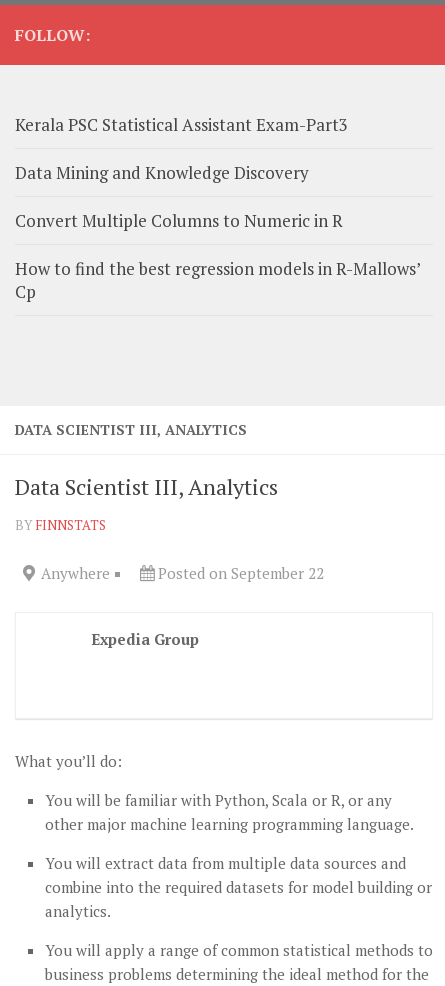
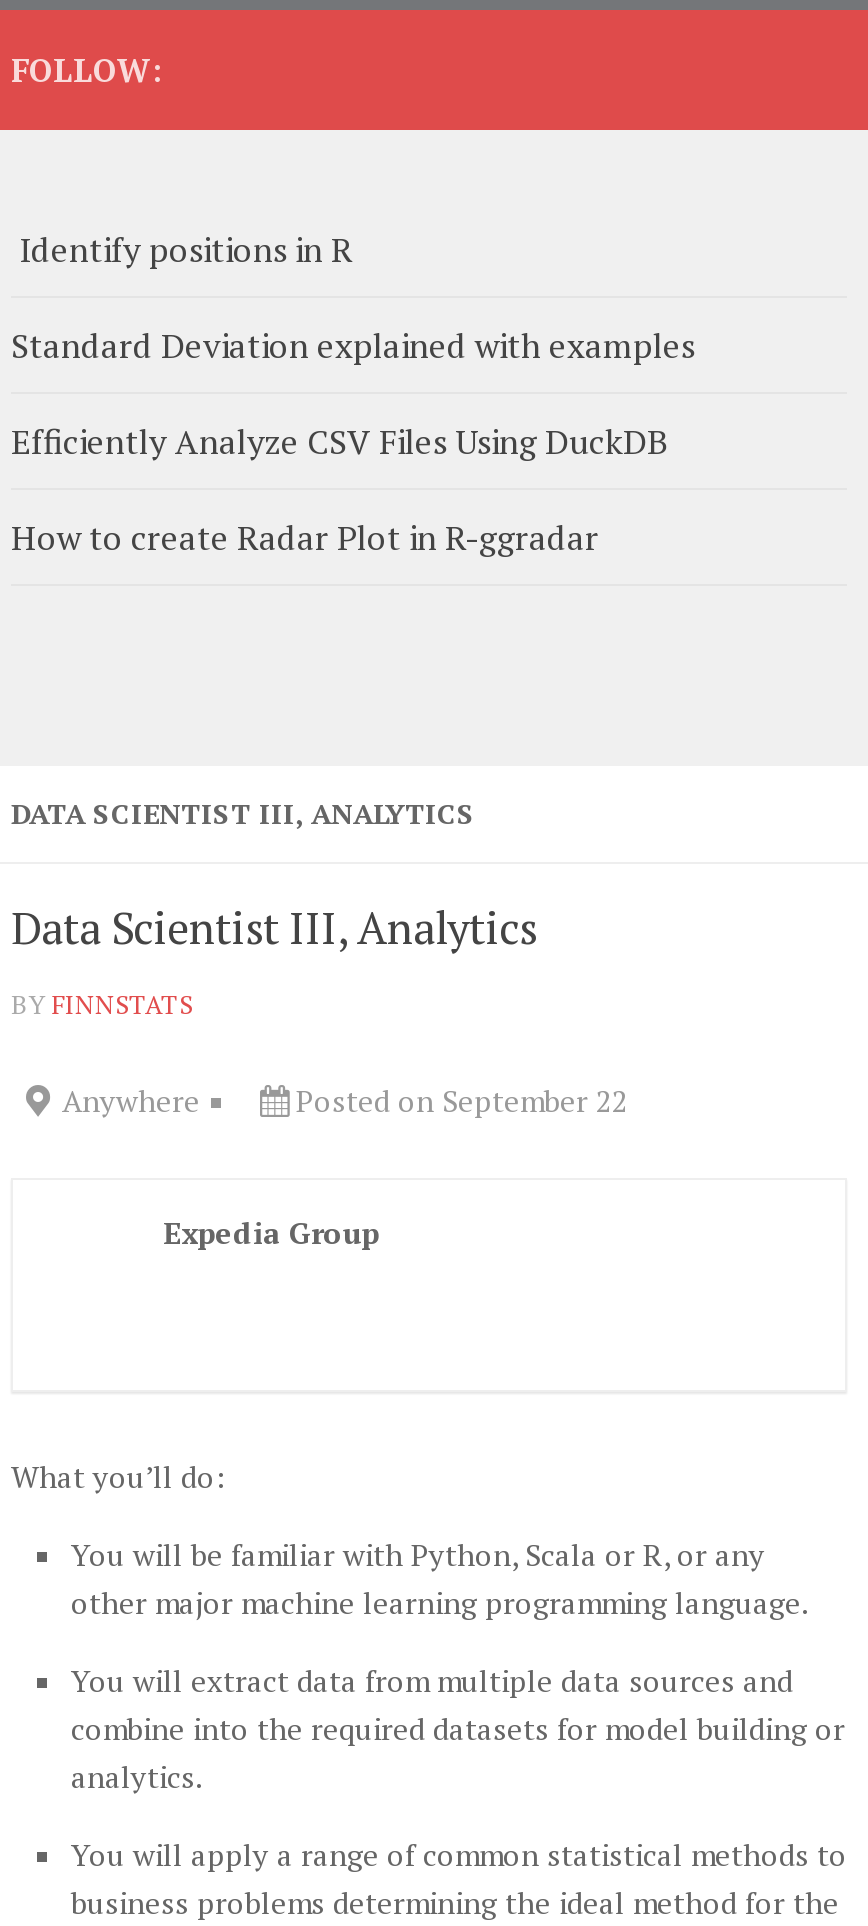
[15,113,348,136] Kerala PSC Statistical Assistant Exam-Part3 -> [11,226,353,272] Identify positions in R
[15,161,309,184] Data Mining and Knowledge Discovery -> [11,322,695,368] Standard Deviation explained with examples
[15,209,343,232] Convert Multiple Columns to Numeric in R -> [11,418,669,464] Efficiently Analyze CSV Files Using DuckDB
[15,257,420,303] How to find the best regression models in R-Mallows’ | Cp -> [11,514,599,560] How to create Radar Plot in R-ggradar

